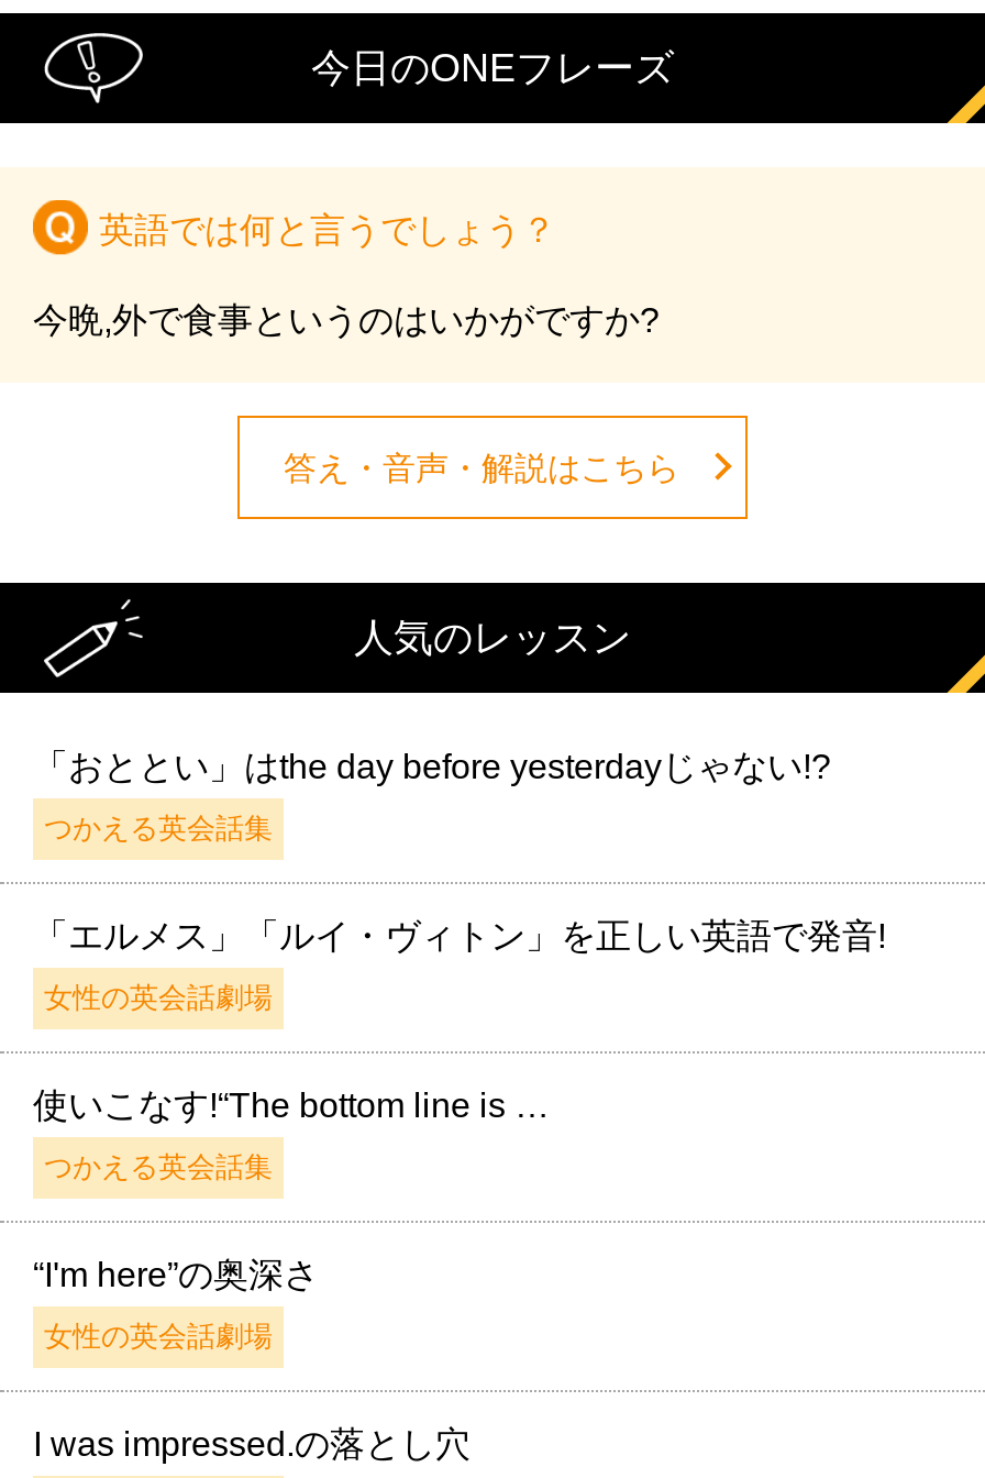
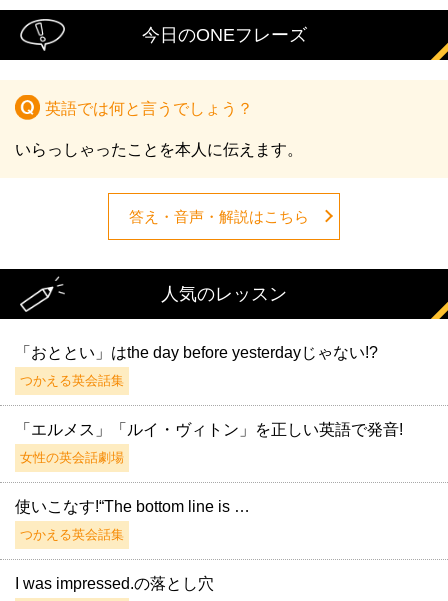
[33,301,660,338] 今晩,外で食事というのはいかがですか? -> [15,141,303,158] いらっしゃったことを本人に伝えます。
[33,1256,319,1353] “I'm here”の奥深さ | 女性の英会話劇場 -> none

